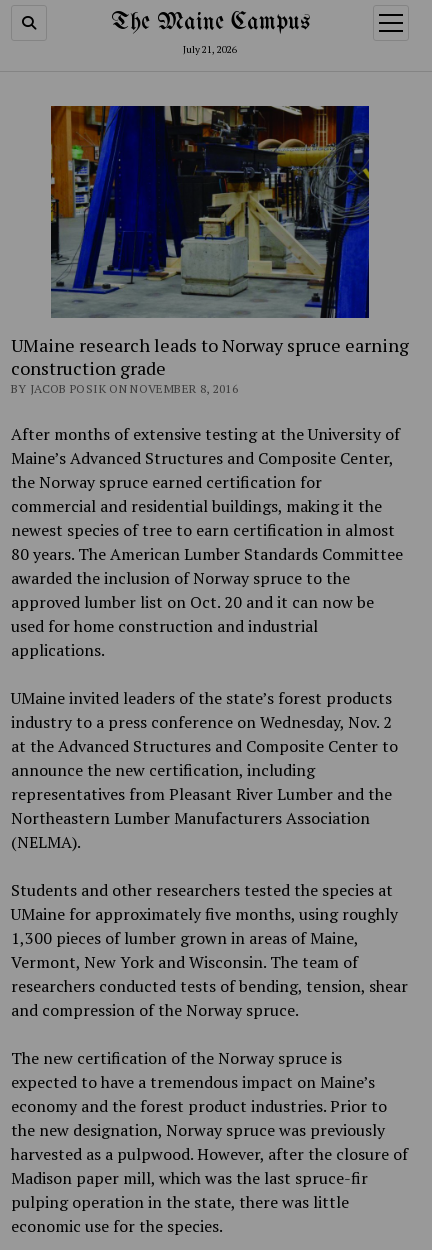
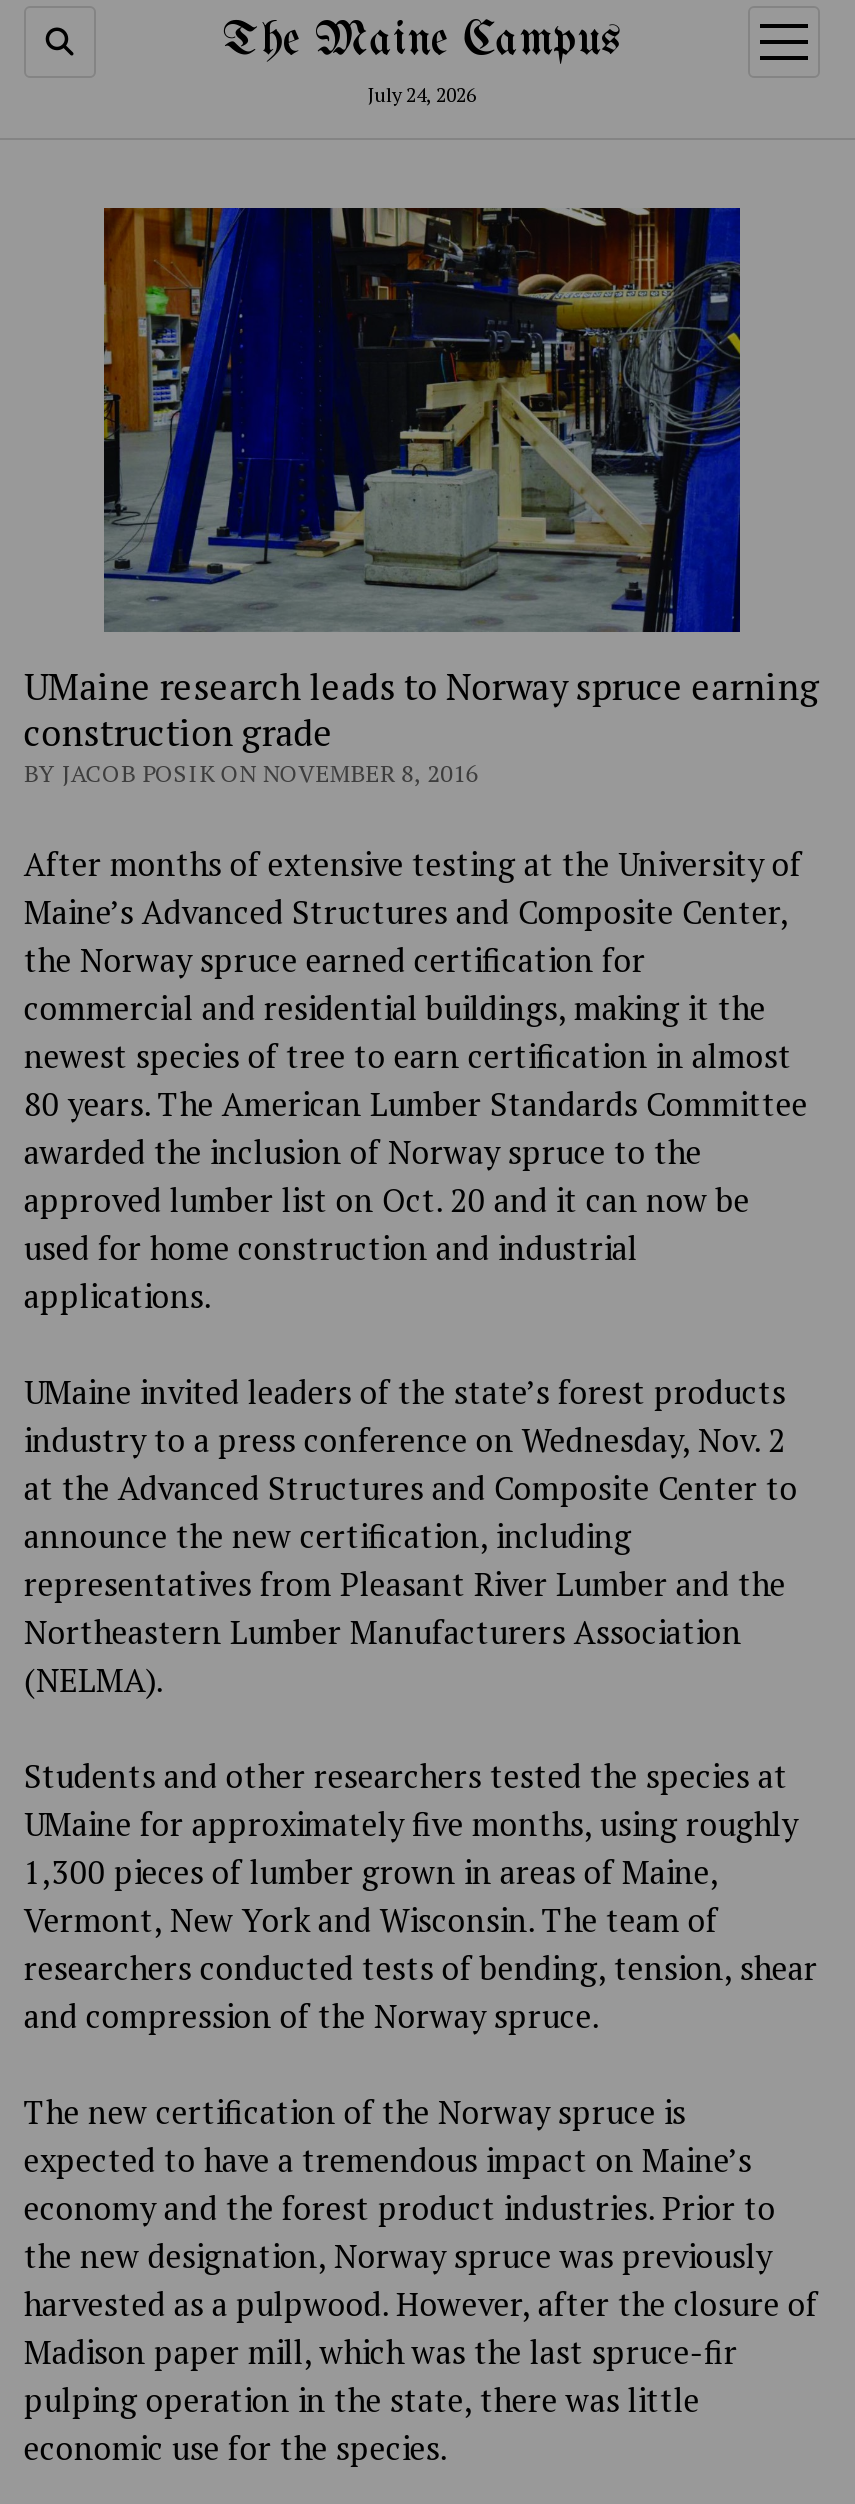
[183,43,237,56] July 21, 2026 -> [368,82,476,108] July 24, 2026

